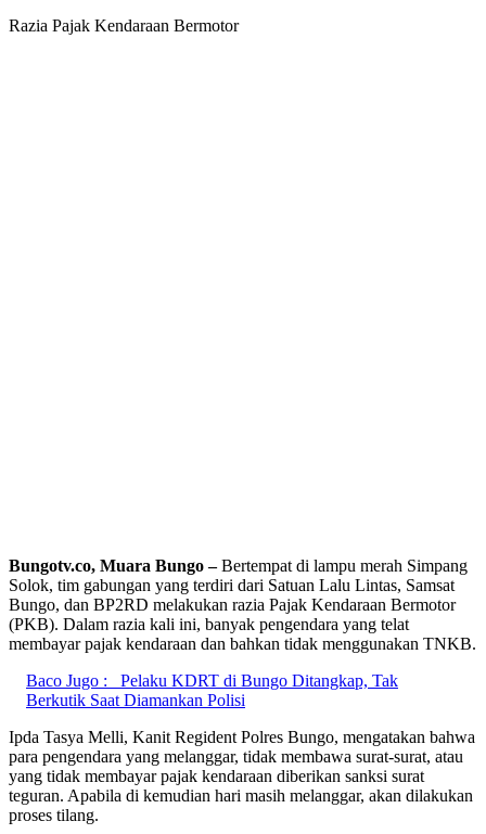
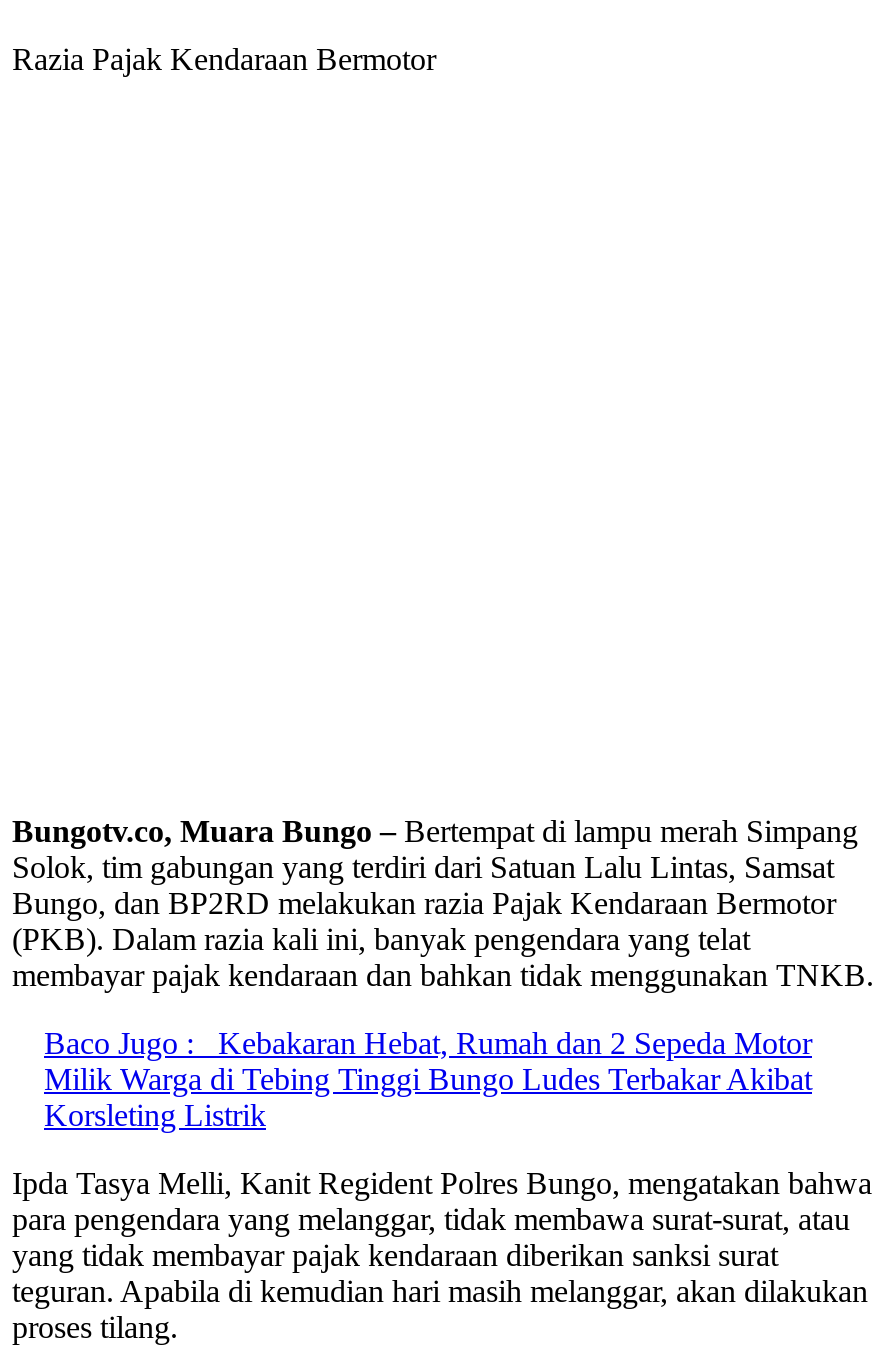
moved [9,556,476,653] -> [12,814,874,992]: Bungotv.co, Muara Bungo – Bertempat di lampu merah Simpang | Solok, tim gabungan yang terdiri dari Satuan Lalu Lintas, Samsat | Bungo, dan BP2RD melakukan razia Pajak Kendaraan Bermotor | (PKB). Dalam razia kali ini, banyak pengendara yang telat | membayar pajak kendaraan dan bahkan tidak menggunakan TNKB.
[26,671,398,709] Baco Jugo : Pelaku KDRT di Bungo Ditangkap, Tak | Berkutik Saat Diamankan Polisi -> [44,1026,812,1132] Baco Jugo : Kebakaran Hebat, Rumah dan 2 Sepeda Motor | Milik Warga di Tebing Tinggi Bungo Ludes Terbakar Akibat | Korsleting Listrik

